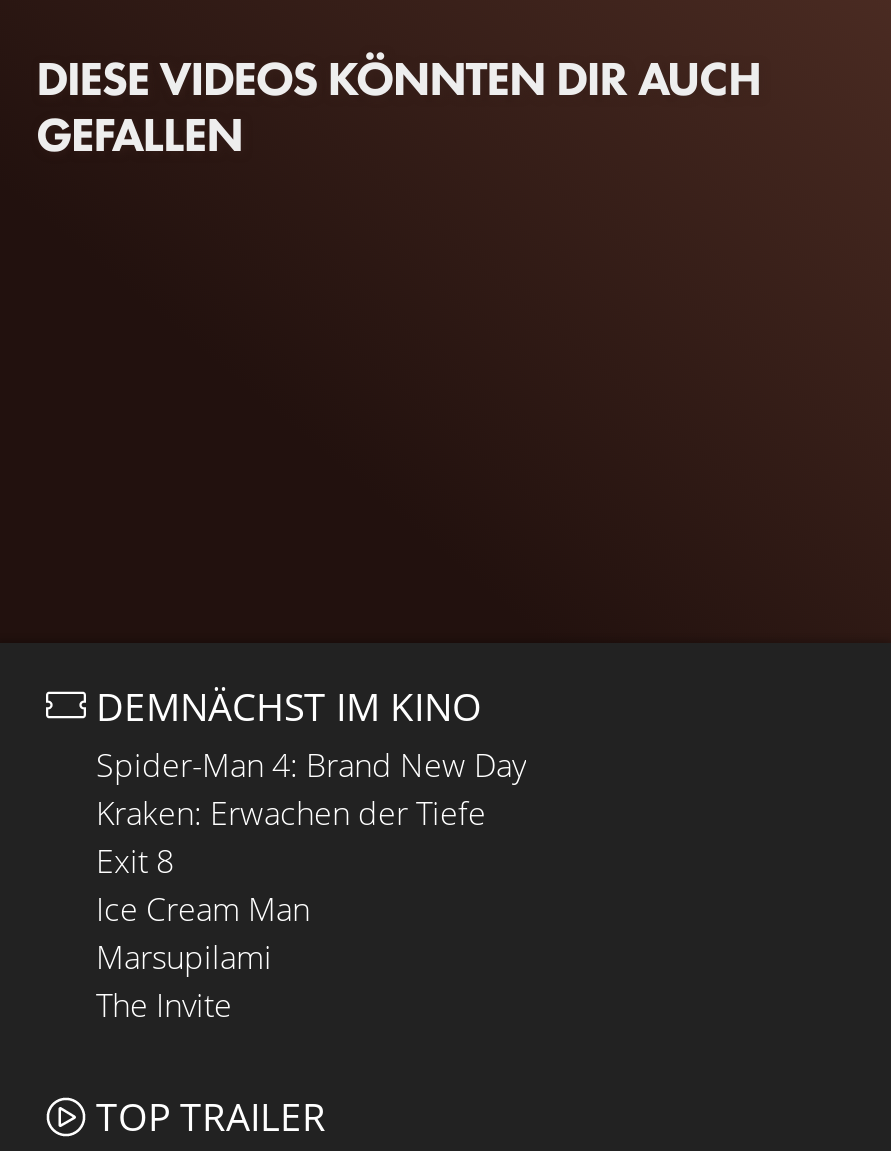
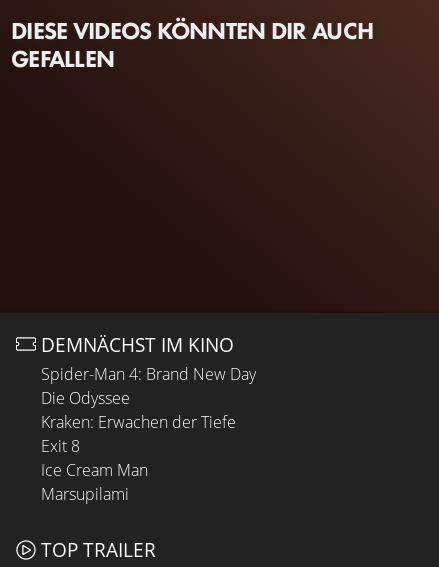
none -> [41,387,130,409] Die Odyssee
moved [96,792,486,980] -> [41,411,236,505]: Kraken: Erwachen der Tiefe | Exit 8 | Ice Cream Man | Marsupilami
[96,984,232,1028] The Invite -> none

